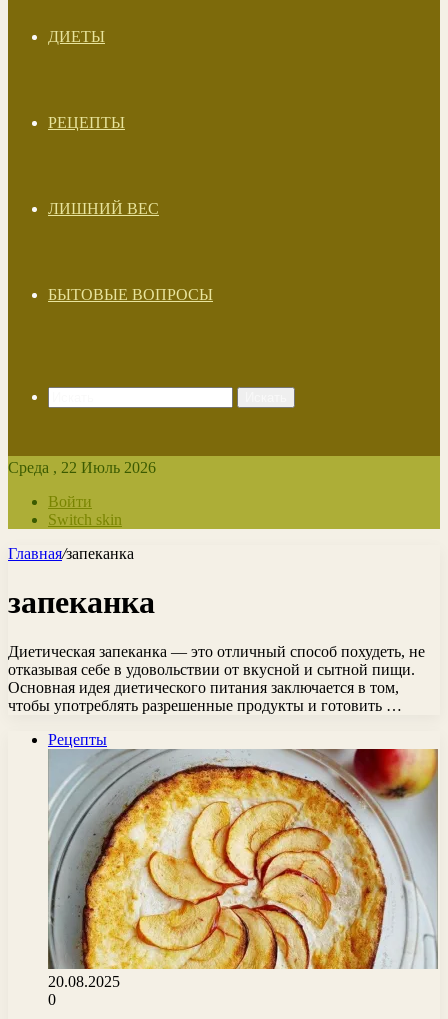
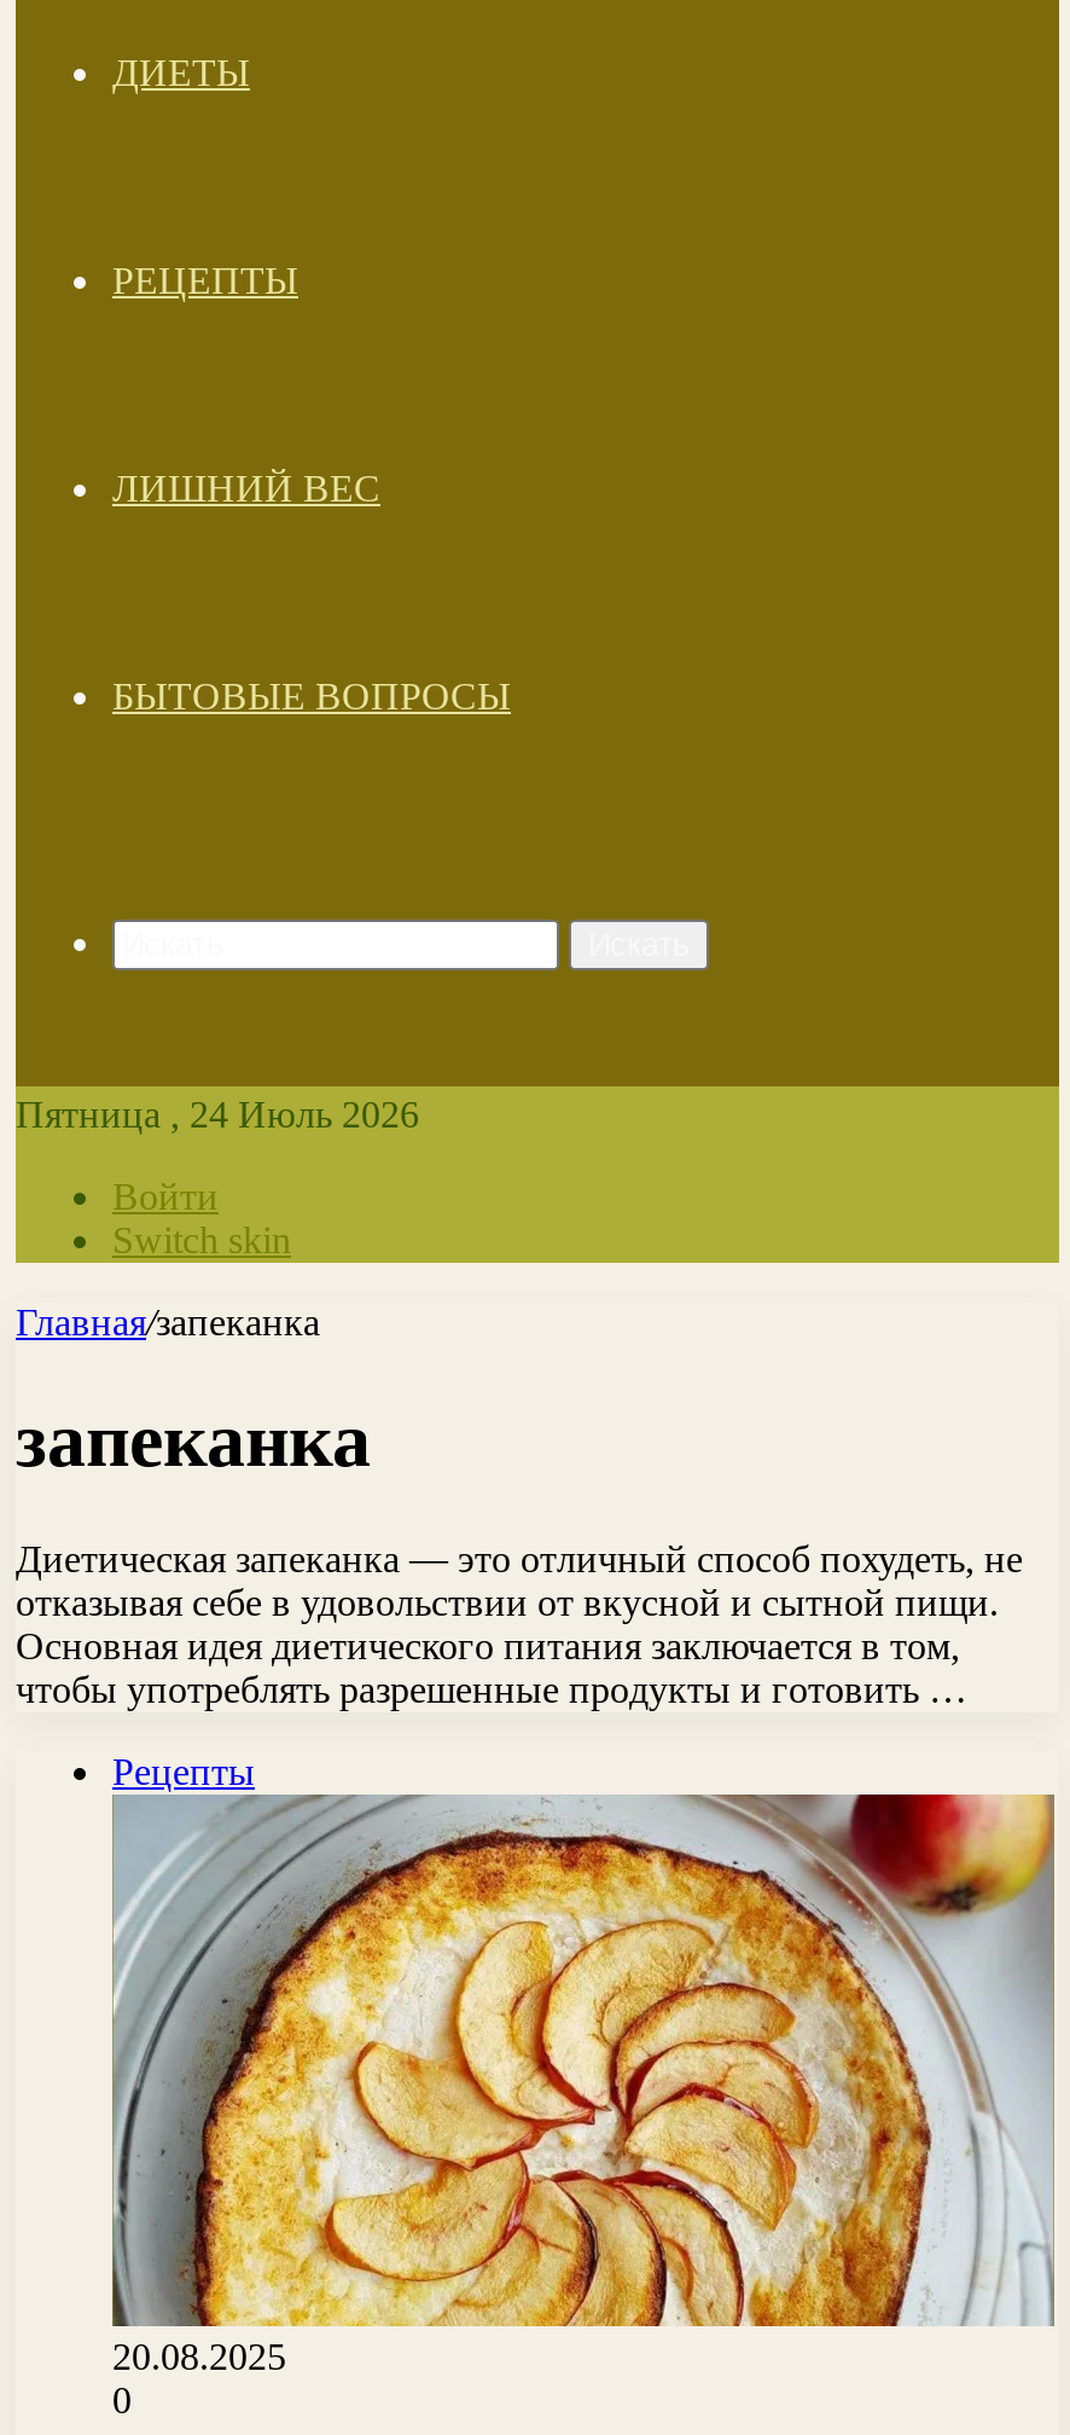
[8,459,156,476] Среда , 22 Июль 2026 -> [16,1094,419,1135] Пятница , 24 Июль 2026

